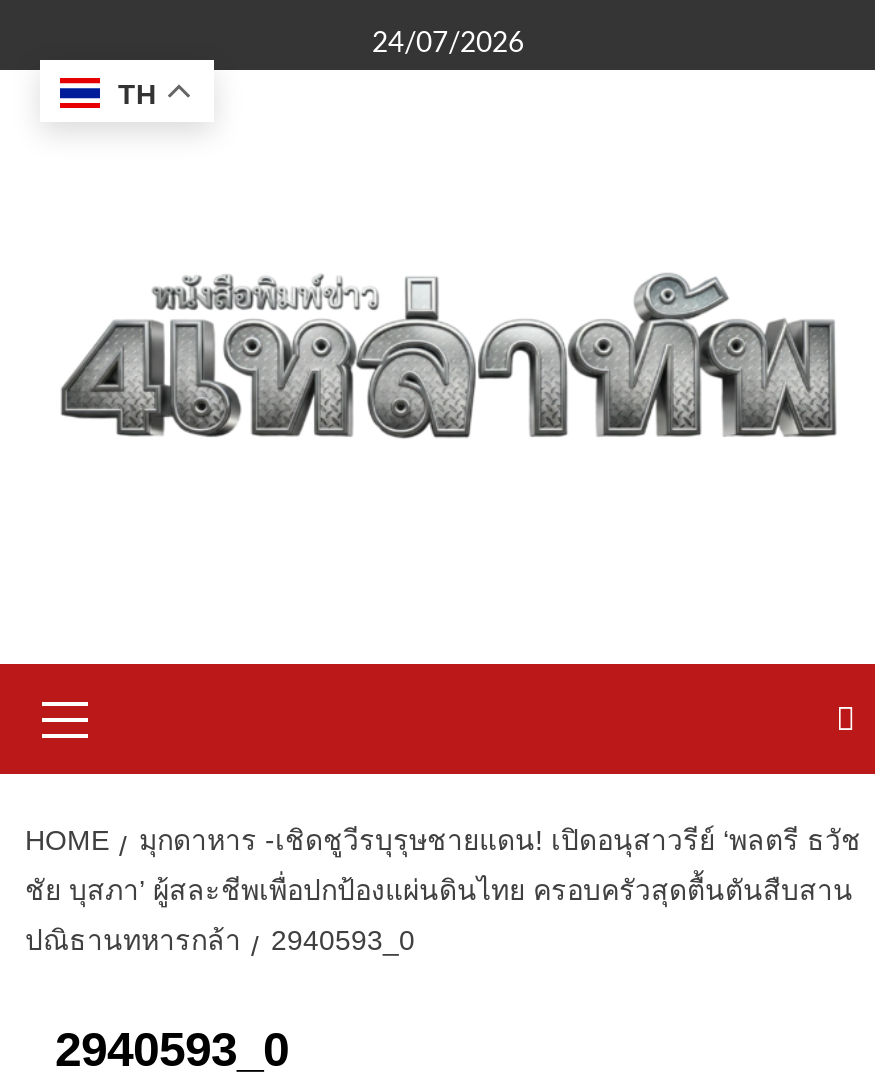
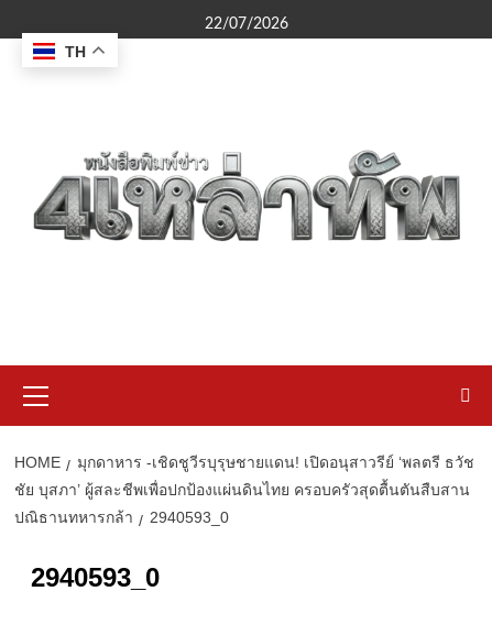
[372,30,524,58] 24/07/2026 -> [205,17,288,32] 22/07/2026

